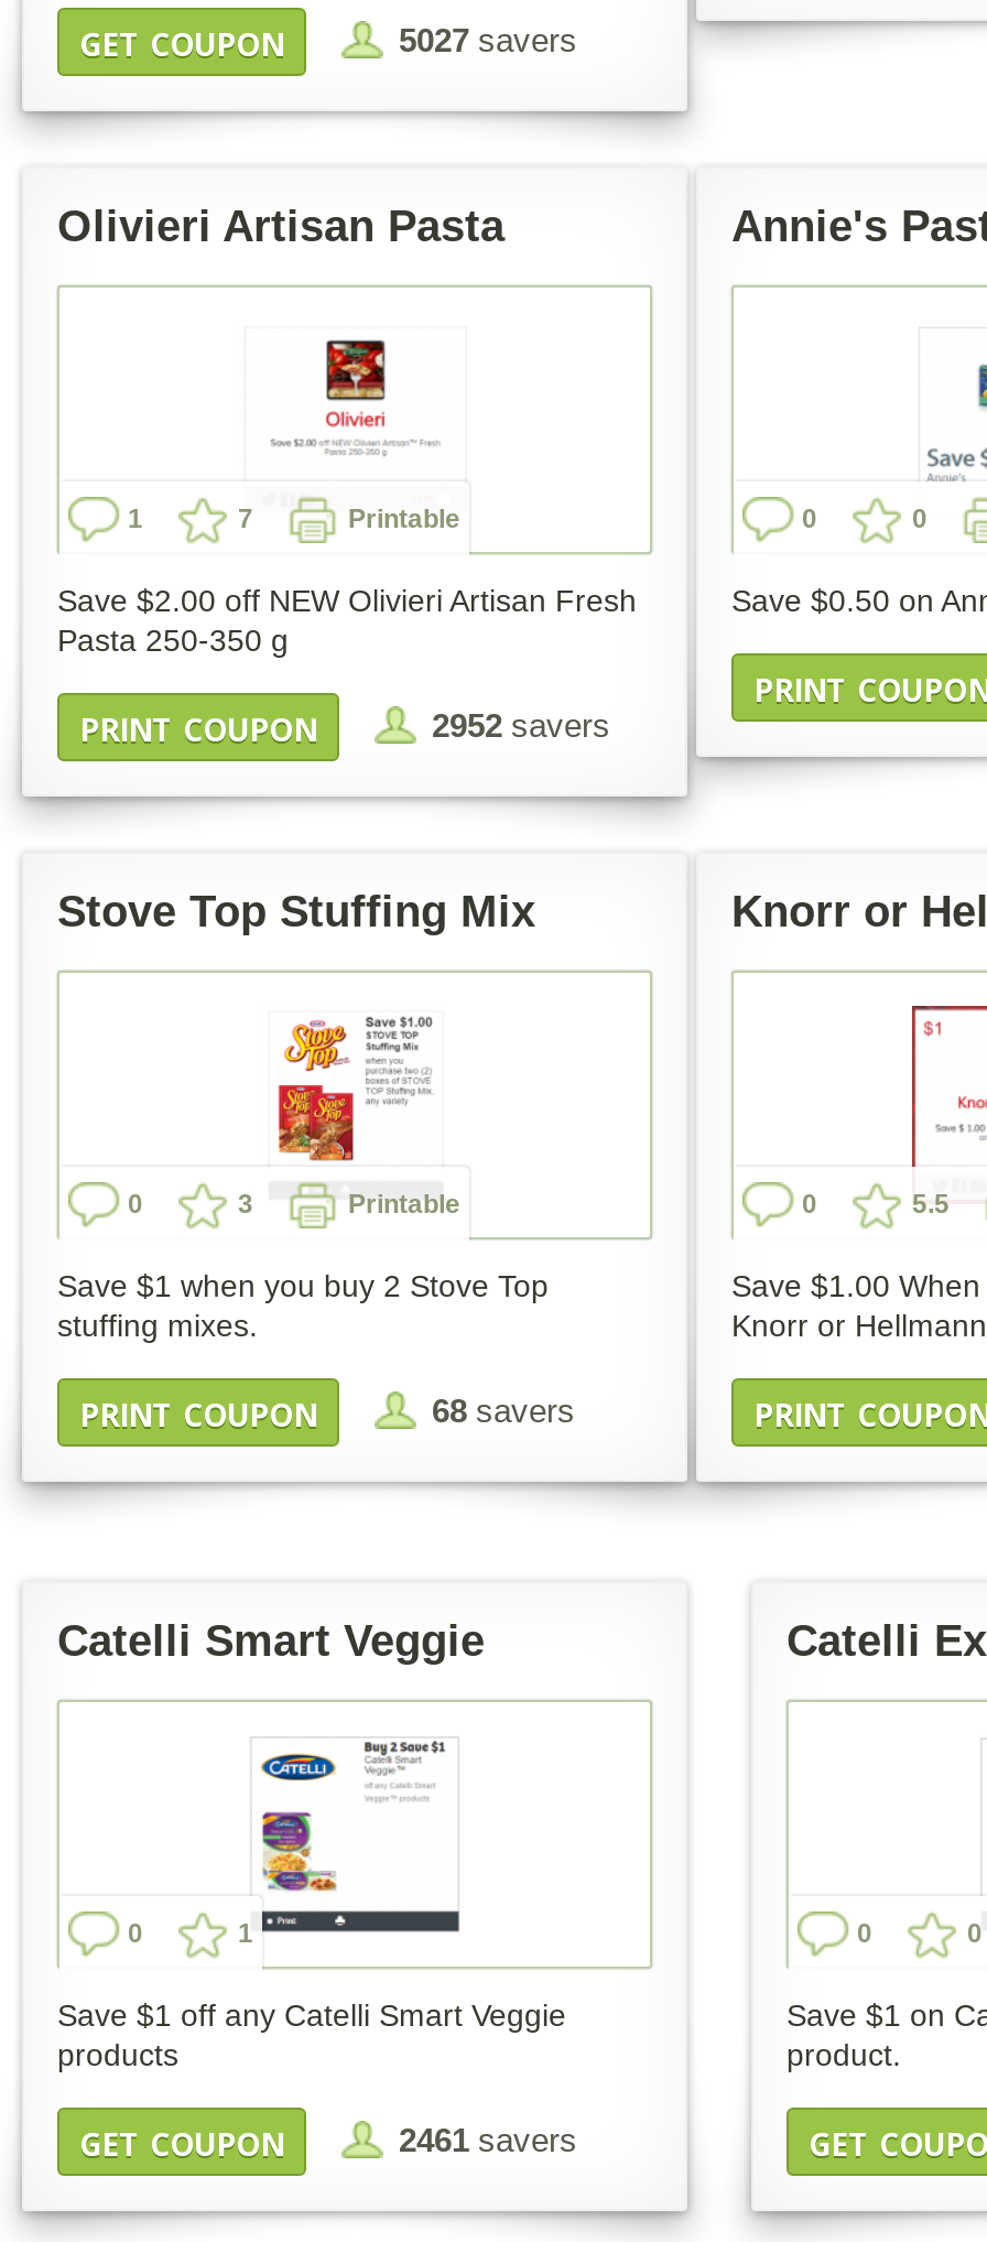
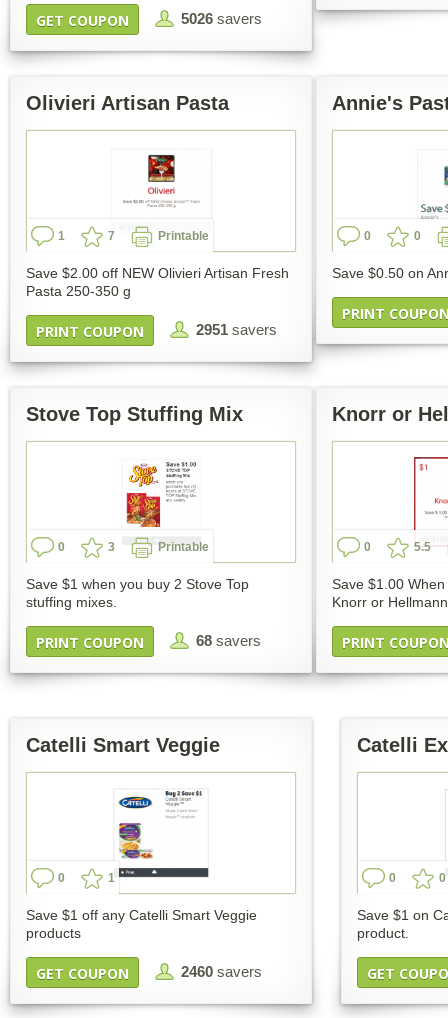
[399,21,577,58] 5027 savers -> [181,10,262,27] 5026 savers
[432,706,610,744] 2952 savers -> [196,321,277,338] 2951 savers
[399,2121,577,2158] 2461 savers -> [181,963,262,980] 2460 savers

